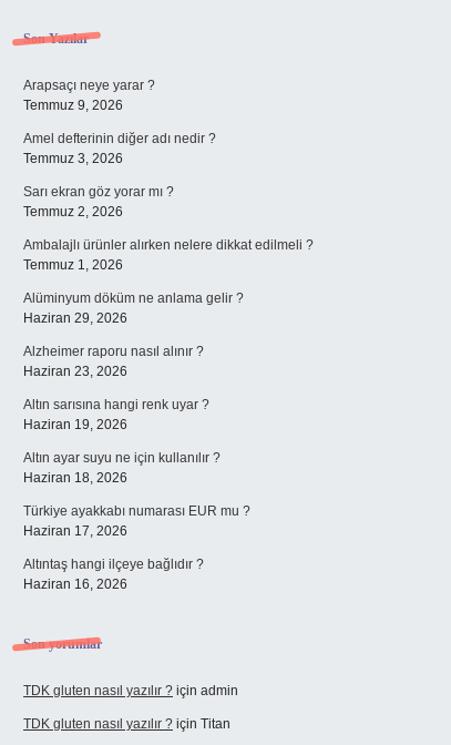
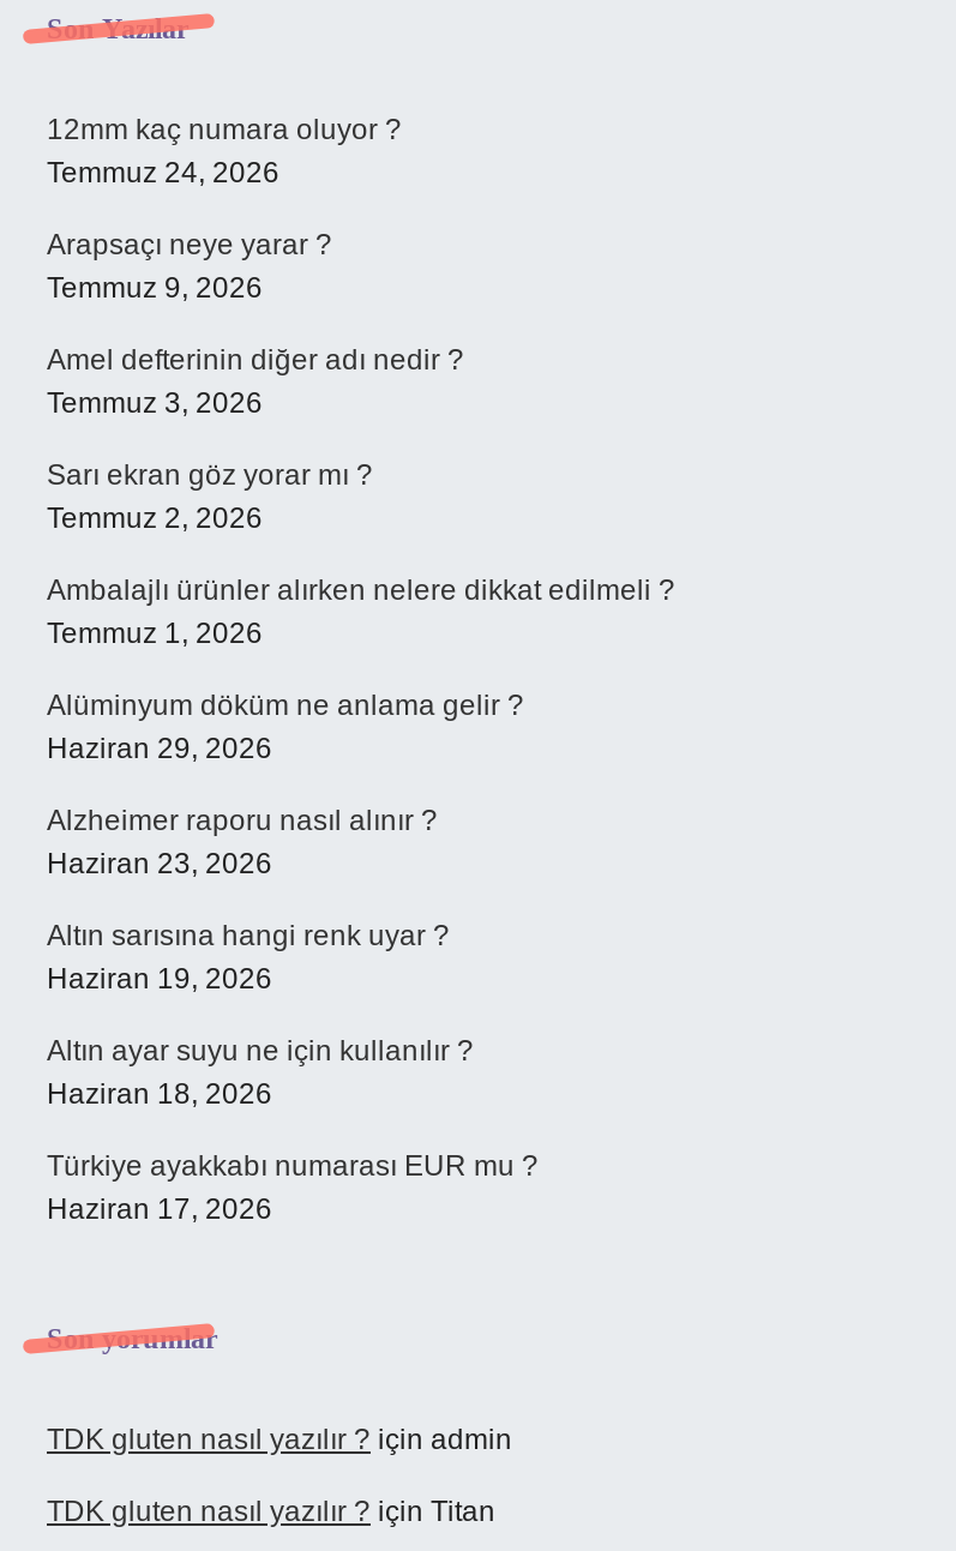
none -> [47,113,402,190] 12mm kaç numara oluyor ? | Temmuz 24, 2026
moved [23,78,314,539] -> [47,228,675,1226]: Arapsaçı neye yarar ? | Temmuz 9, 2026 | Amel defterinin diğer adı nedir ? | ... | Türkiye ayakkabı numarası EUR mu ? | Haziran 17, 2026
[23,557,204,592] Altıntaş hangi ilçeye bağlıdır ? | Haziran 16, 2026 -> none

